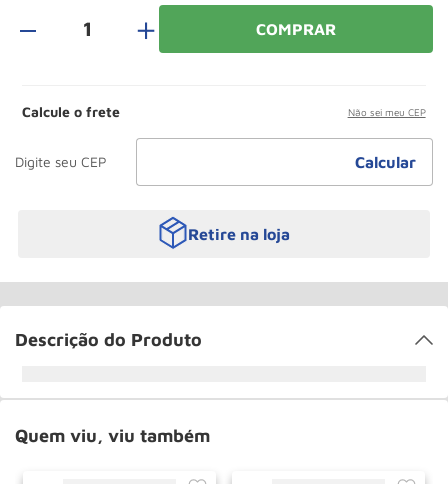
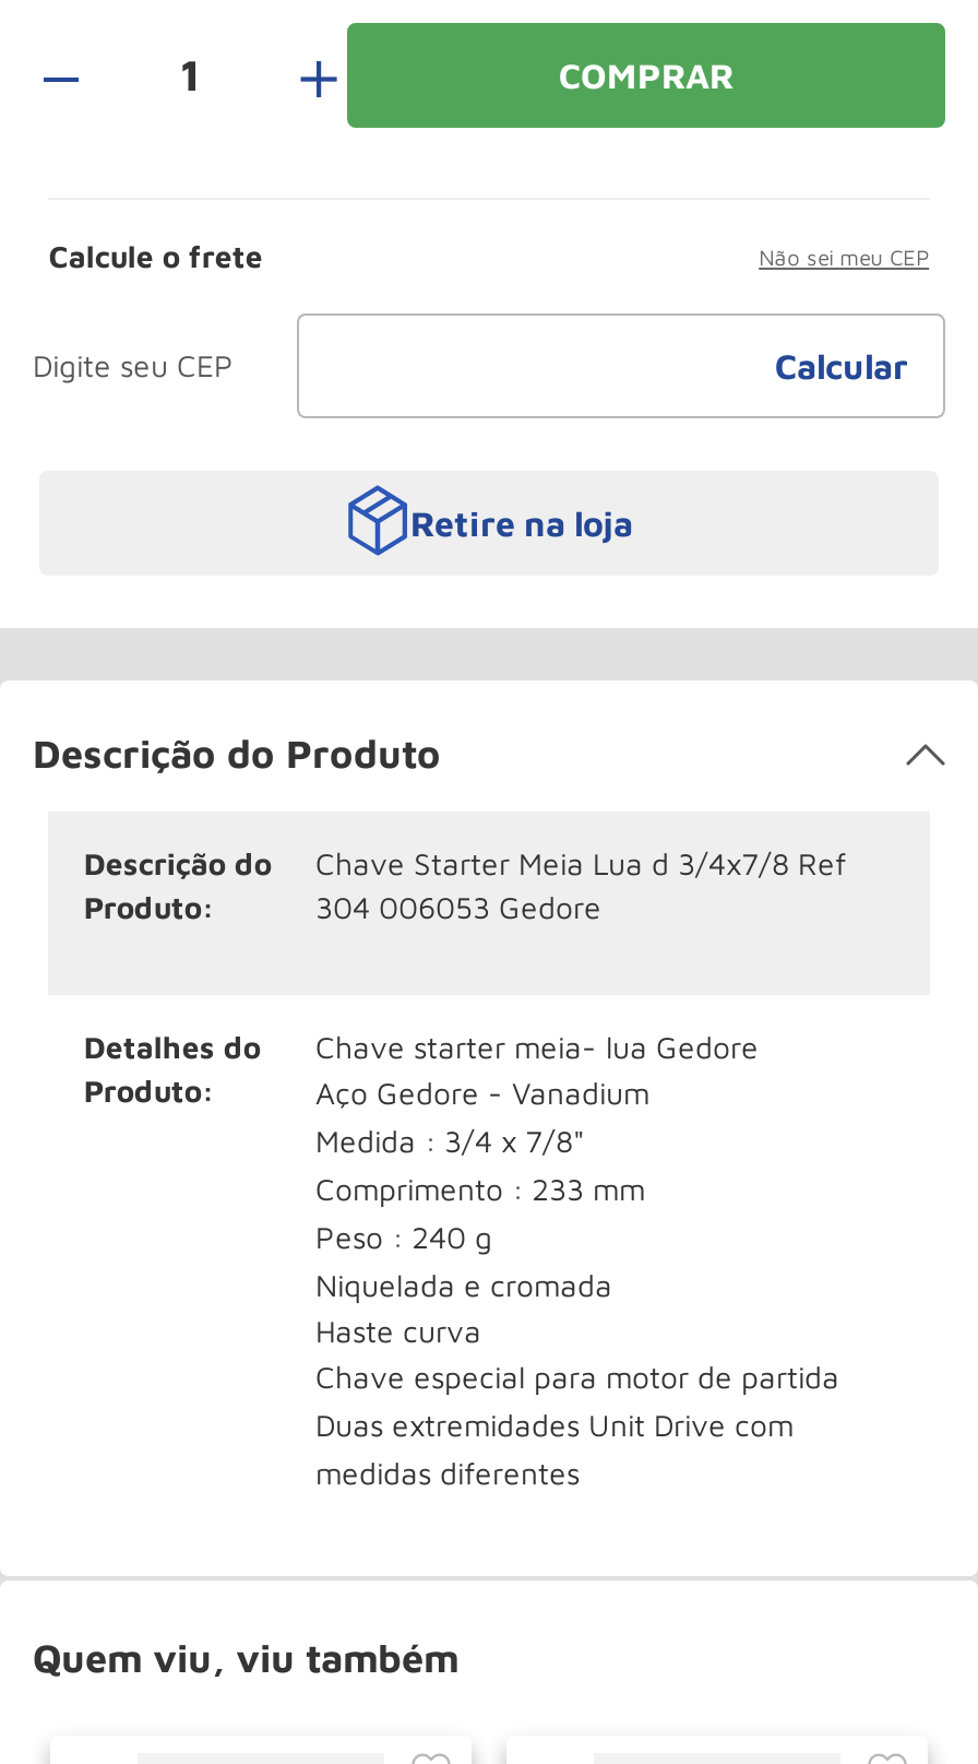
none -> [84,843,272,924] Descrição do | Produto:
none -> [84,1027,261,1108] Detalhes do | Produto:
none -> [315,843,846,924] Chave Starter Meia Lua d 3/4x7/8 Ref | 304 006053 Gedore
none -> [315,1027,839,1490] Chave starter meia- lua Gedore | Aço Gedore - Vanadium | Medida : 3/4 x 7/8" | Comprimento : 233 mm | Peso : 240 g | Niquelada e cromada | Haste curva | Chave especial para motor de partida | Duas extremidades Unit Drive com | medidas diferentes

